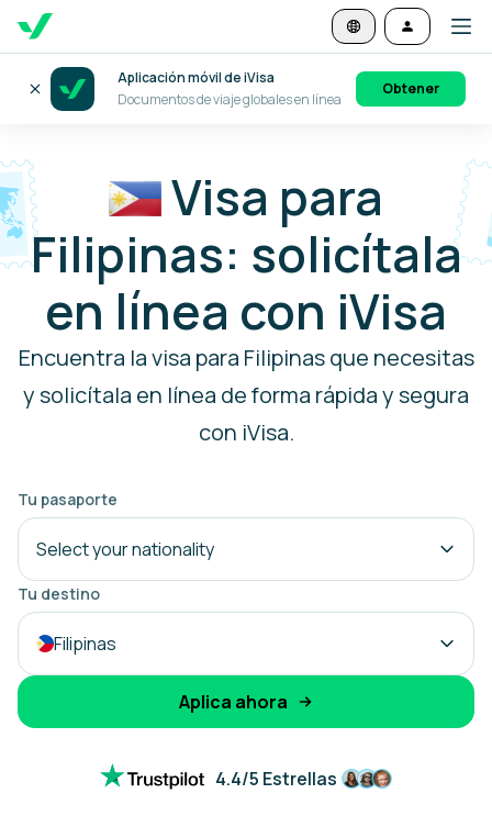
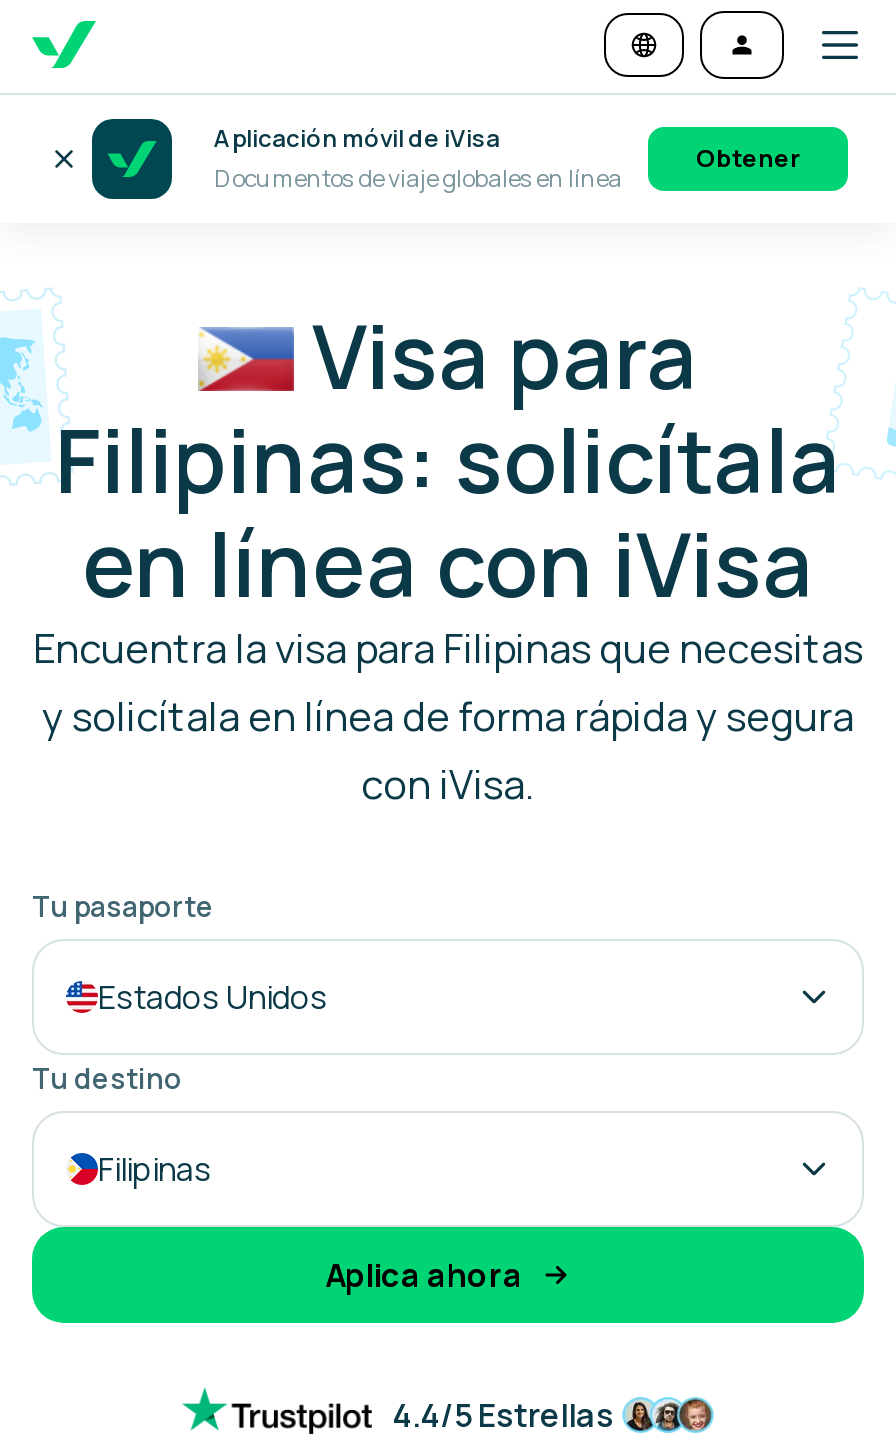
[36,537,214,561] Select your nationality -> [98,975,328,1019] Estados Unidos

